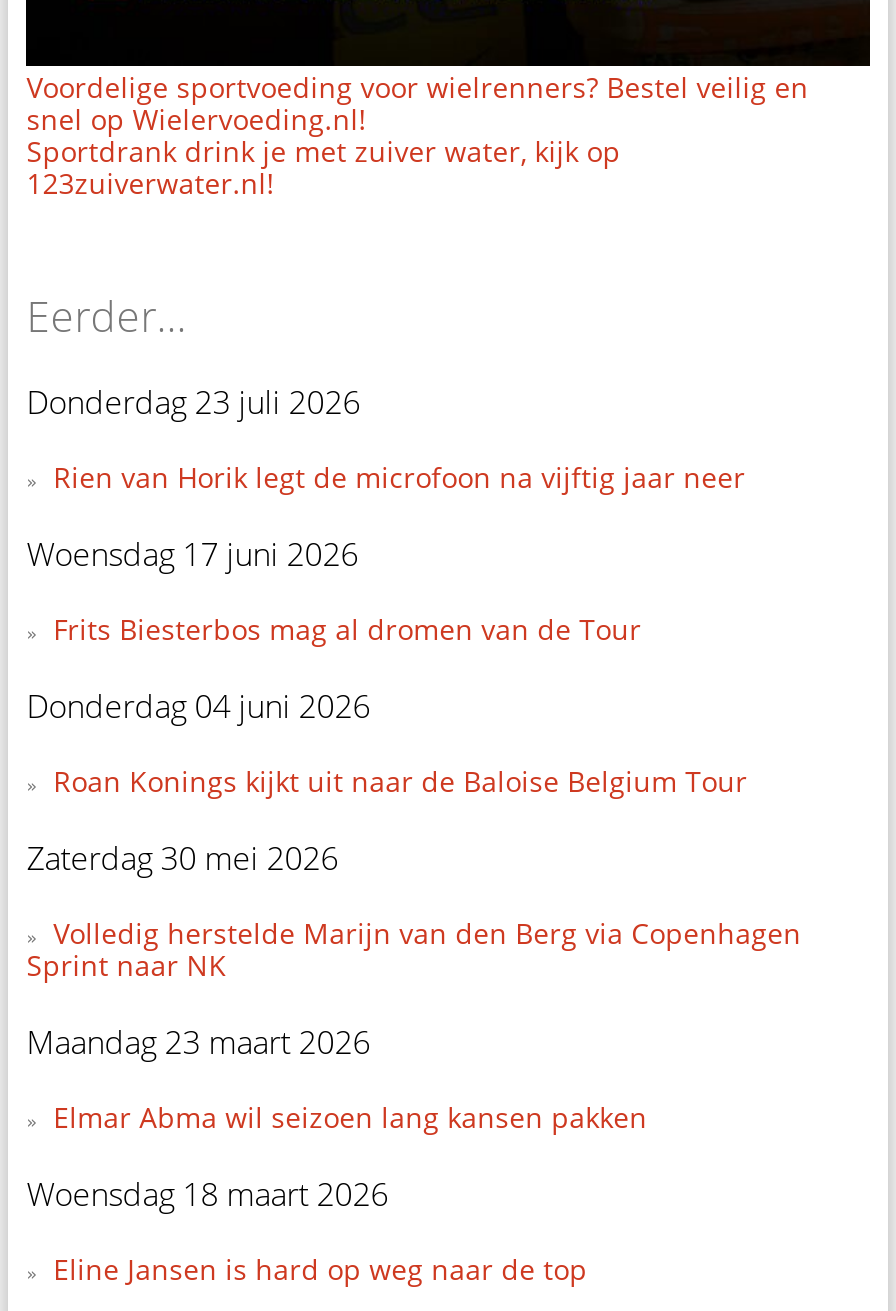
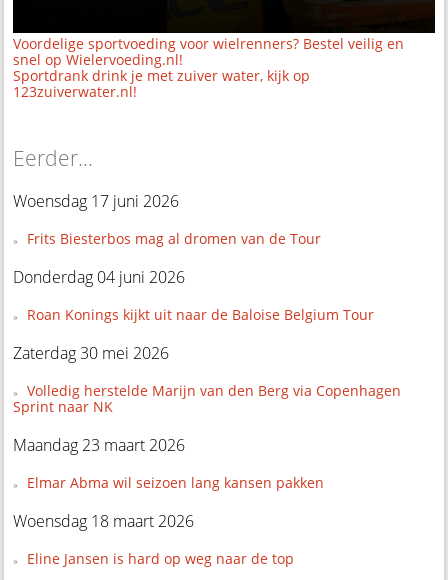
[26,379,745,495] Donderdag 23 juli 2026 | Rien van Horik legt de microfoon na vijftig jaar neer -> none

